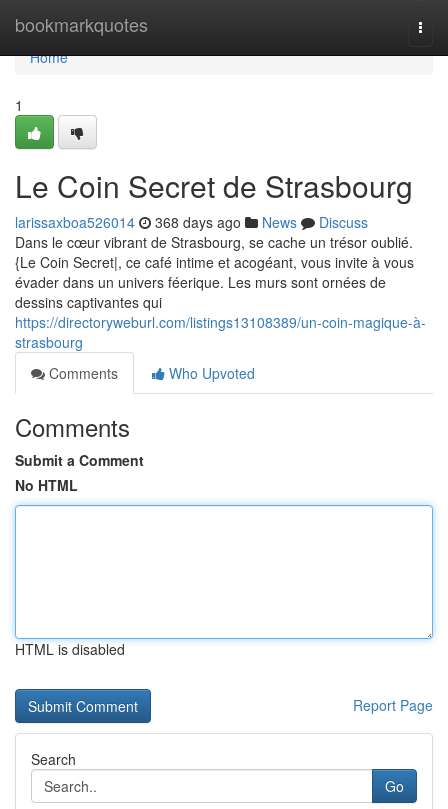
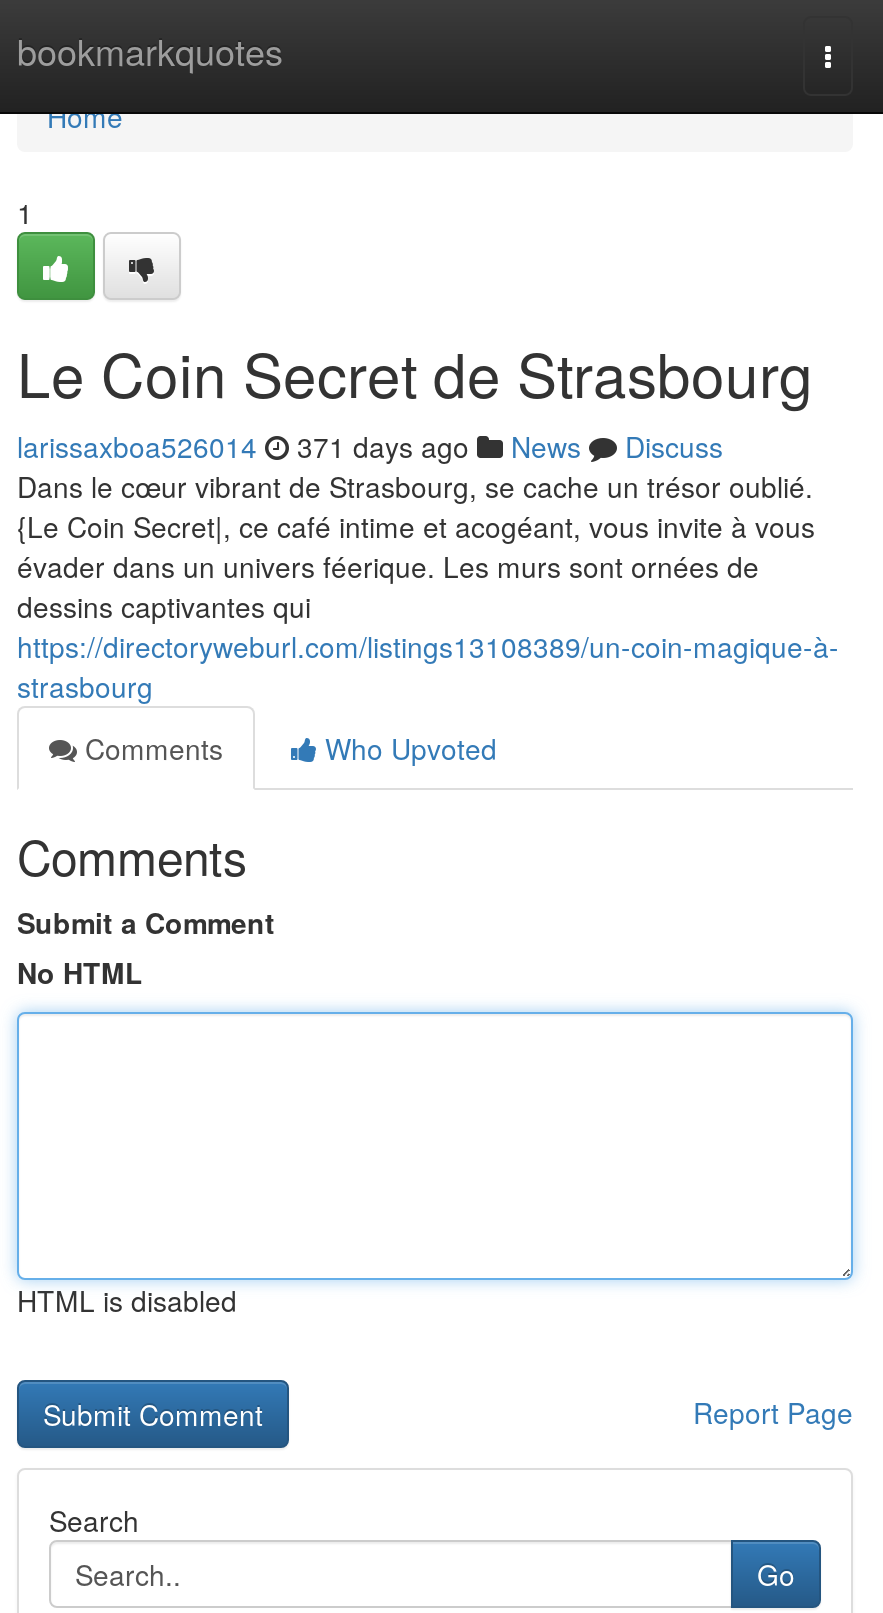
[15,212,368,232] larissaxboa526014 368 days ago News Discuss -> [17,426,723,466] larissaxboa526014 371 days ago News Discuss

